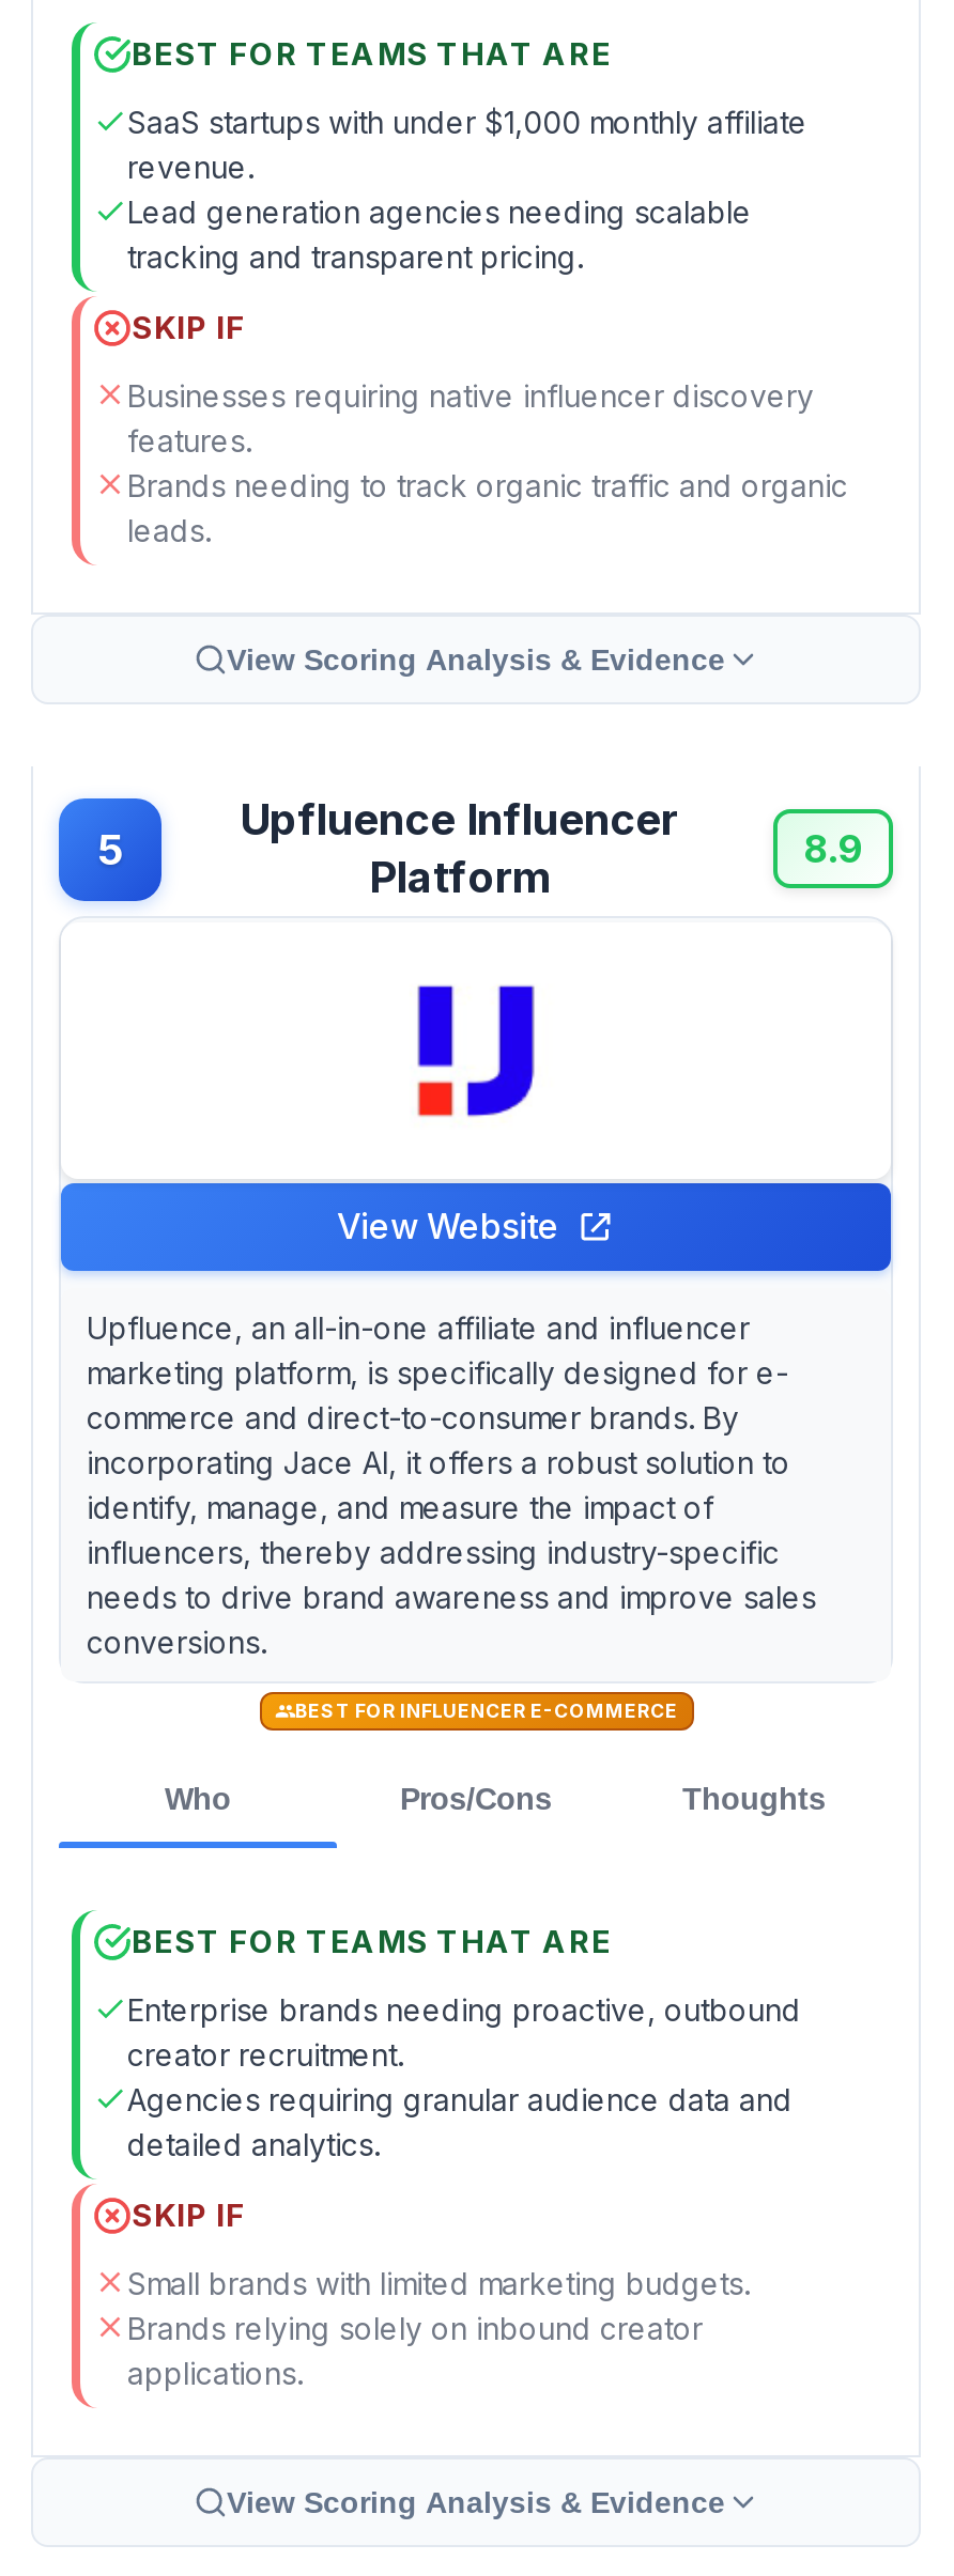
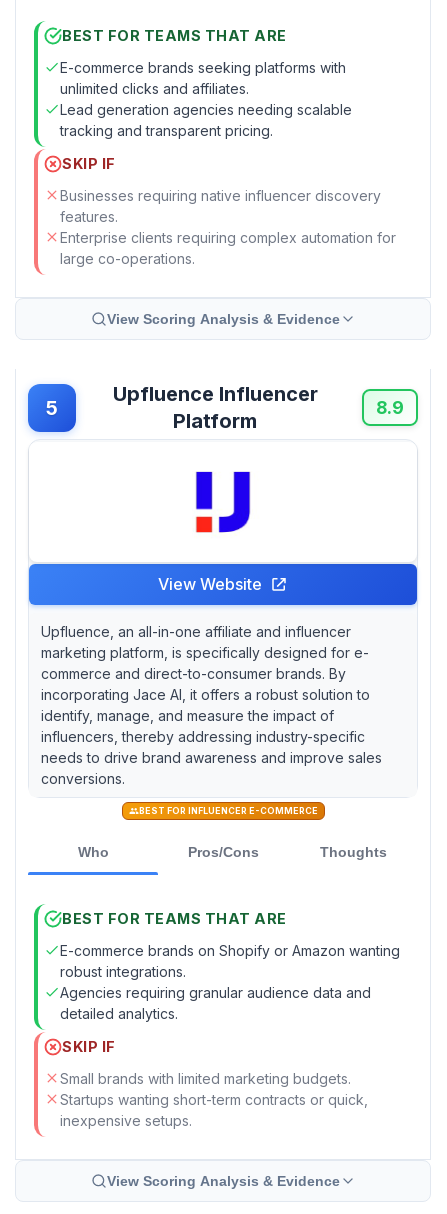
[127,103,807,184] SaaS startups with under $1,000 monthly affiliate | revenue. -> [60,59,346,97] E-commerce brands seeking platforms with | unlimited clicks and affiliates.
[127,467,848,548] Brands needing to track organic traffic and organic | leads. -> [60,229,396,267] Enterprise clients requiring complex automation for | large co-operations.
[127,1991,801,2072] Enterprise brands needing proactive, outbound | creator recruitment. -> [60,942,400,980] E-commerce brands on Shopify or Amazon wanting | robust integrations.
[127,2309,703,2391] Brands relying solely on inbound creator | applications. -> [60,1091,368,1129] Startups wanting short-term contracts or quick, | inexpensive setups.

